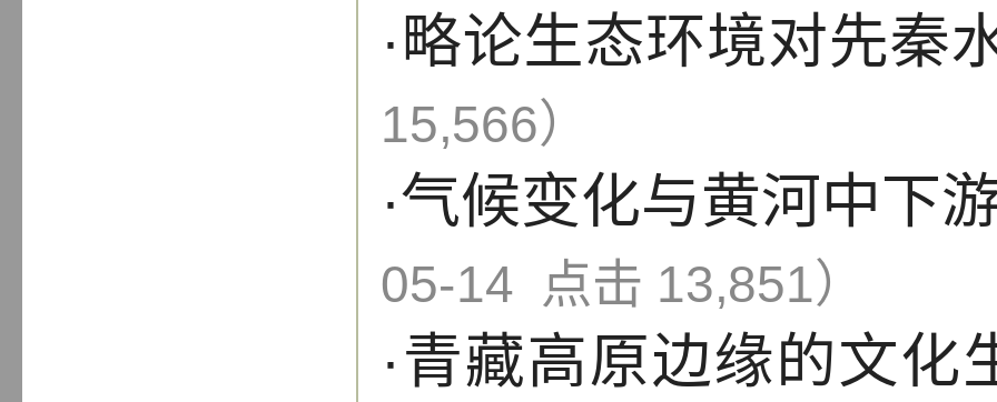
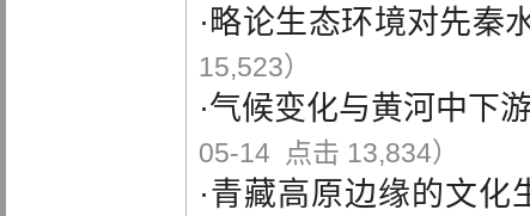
[381,96,590,153] 15,566） -> [199,51,311,82] 15,523）
[381,255,866,313] 05-14 点击 13,851） -> [199,137,459,168] 05-14 点击 13,834）

